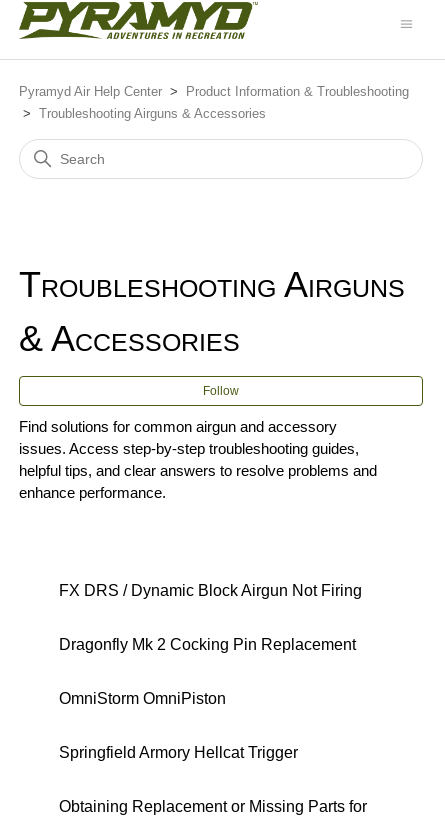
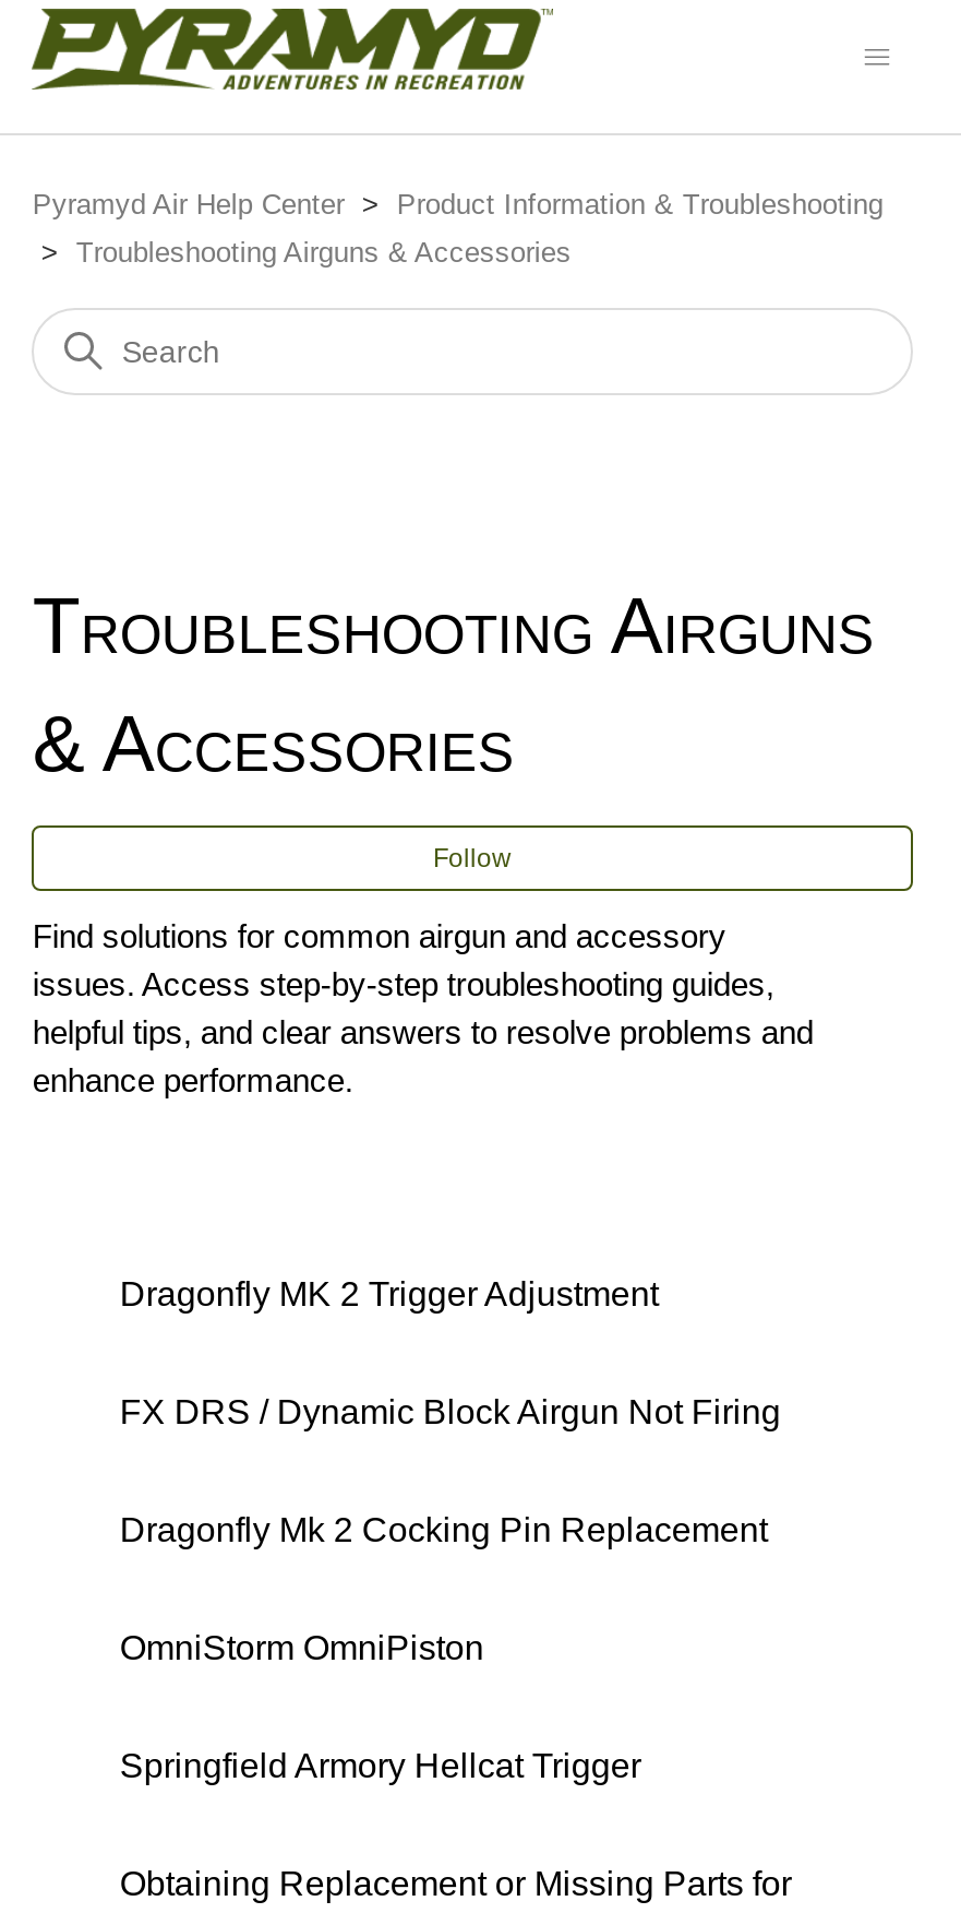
none -> [120,1276,659,1313] Dragonfly MK 2 Trigger Adjustment

